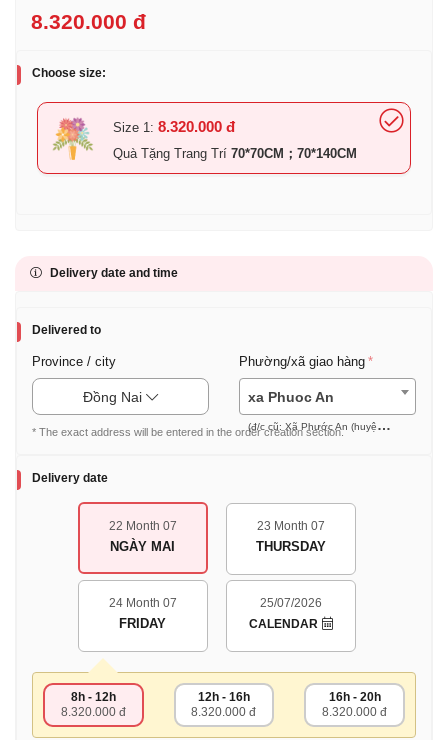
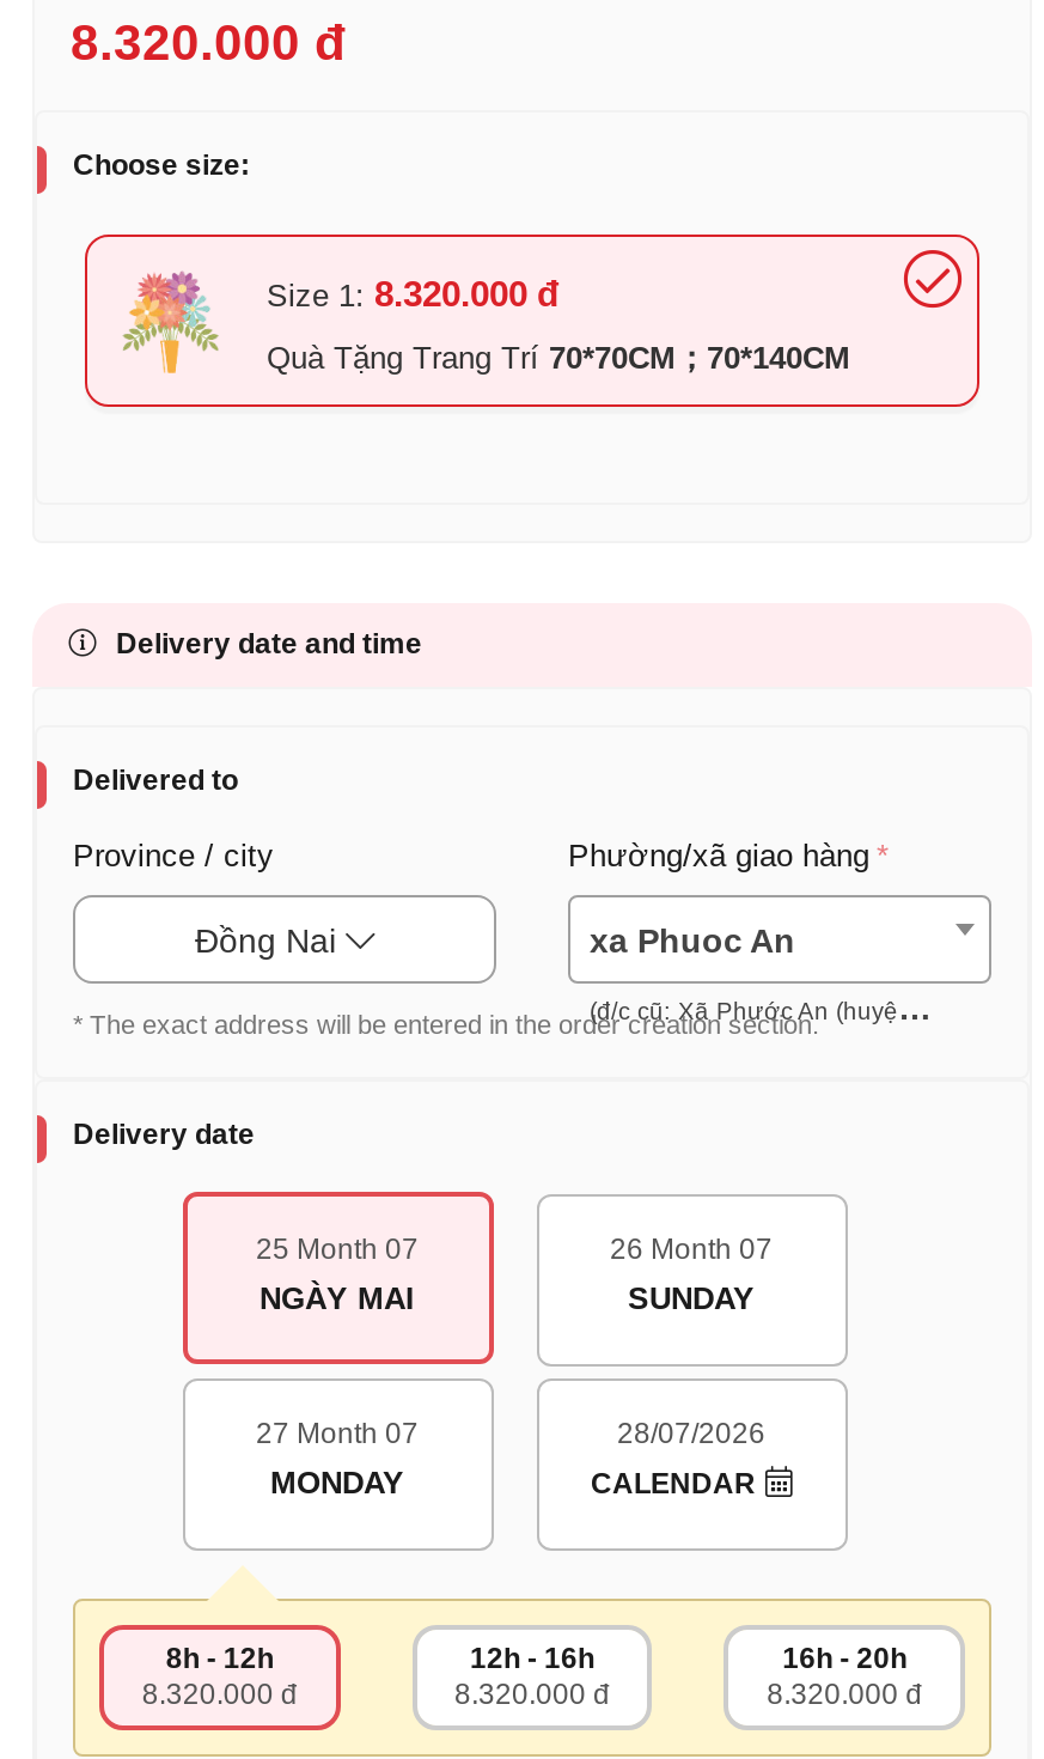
[108,519,176,533] 22 Month 07 -> [256,1233,419,1266] 25 Month 07
[255,519,325,554] 23 Month 07 | THURSDAY -> [610,1233,773,1317] 26 Month 07 | SUNDAY
[108,596,176,631] 24 Month 07 | FRIDAY -> [256,1417,419,1501] 27 Month 07 | MONDAY
[259,596,321,610] 25/07/2026 -> [617,1417,765,1451] 28/07/2026

